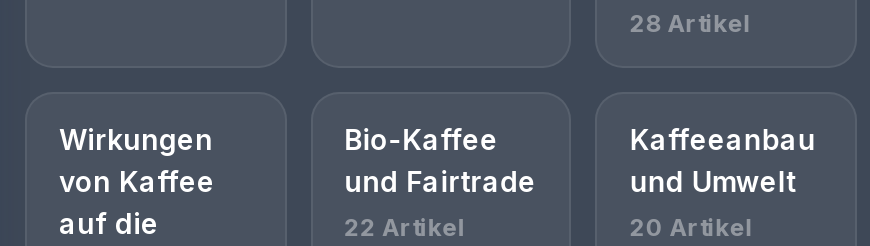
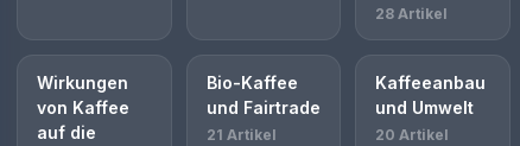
[344,212,466,242] 22 Artikel -> [206,126,276,143] 21 Artikel

